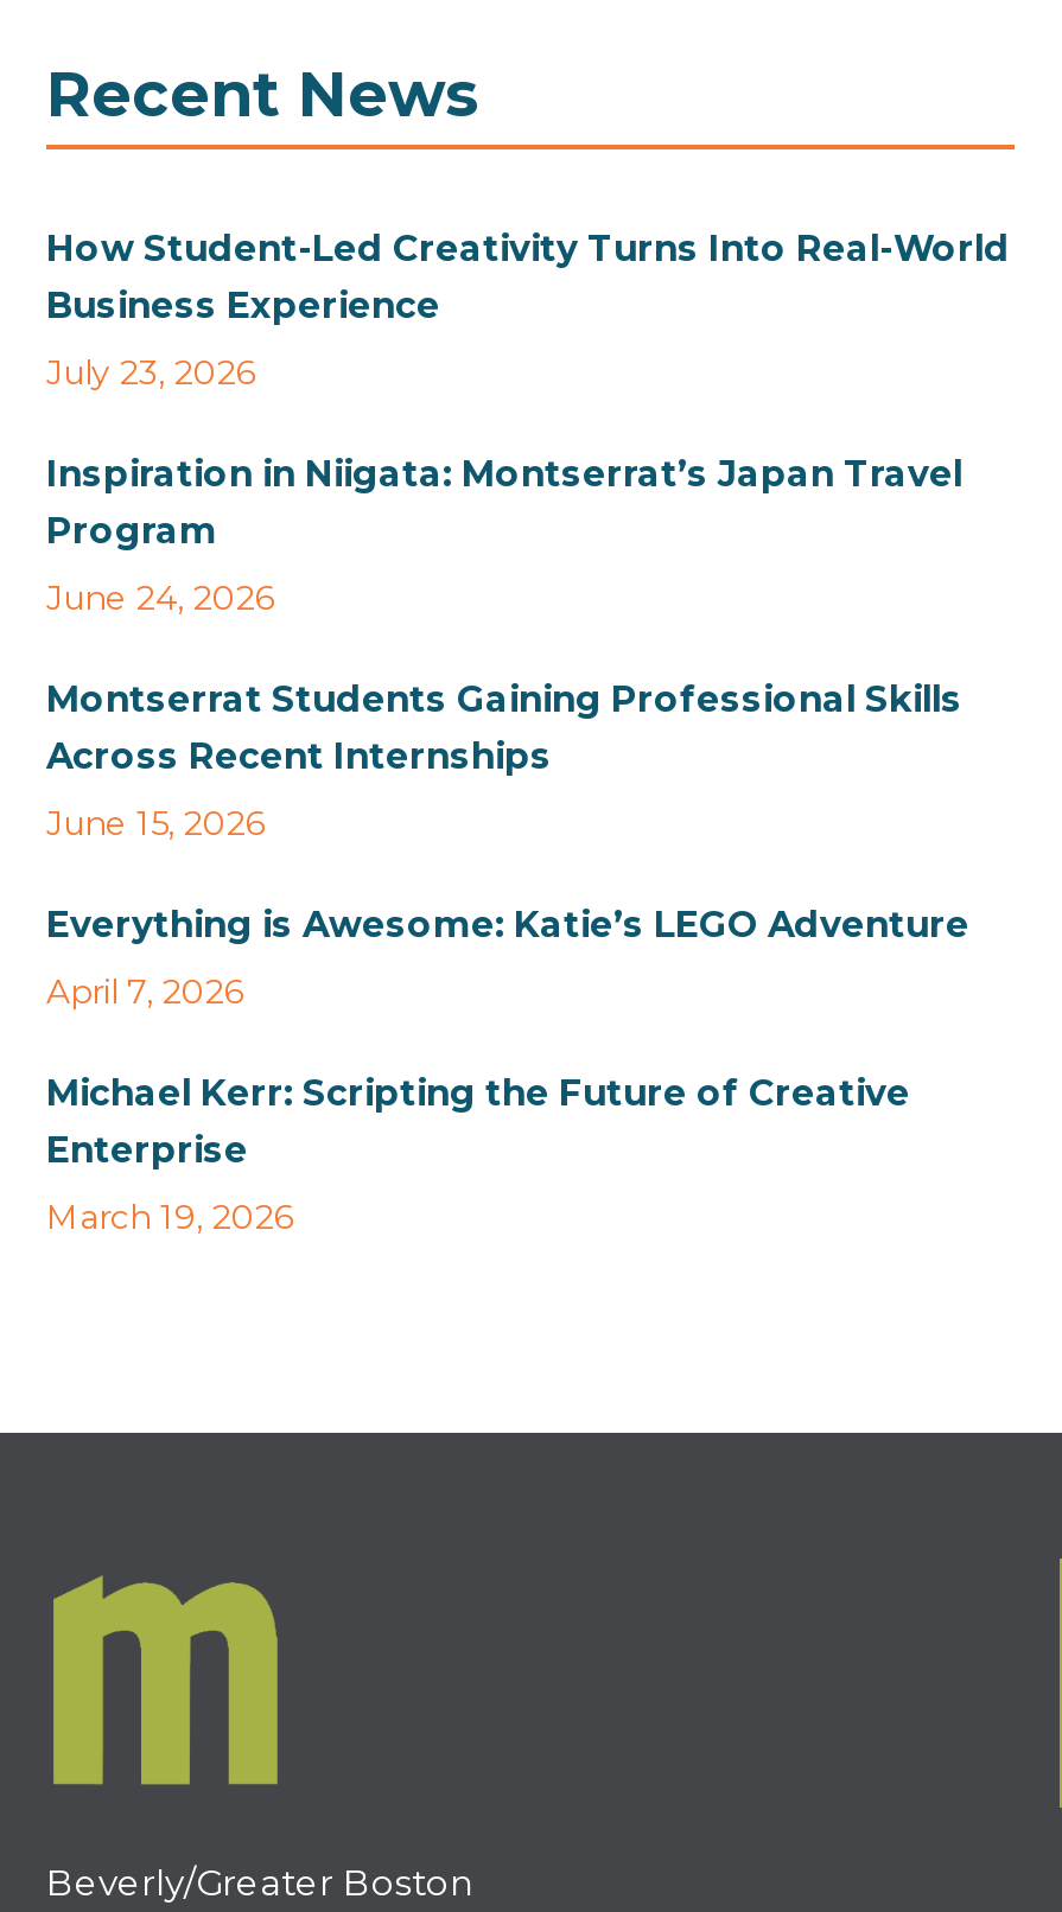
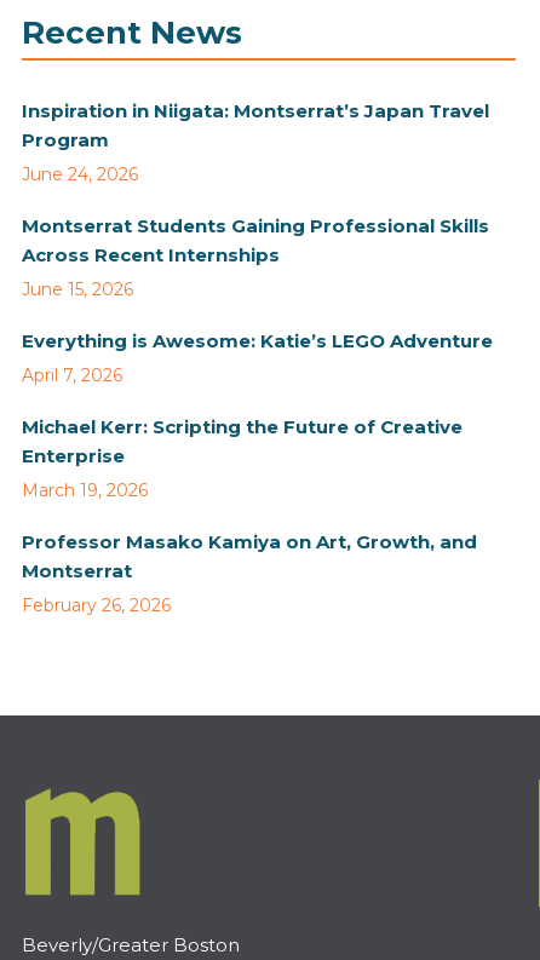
[46,227,1010,395] How Student-Led Creativity Turns Into Real-World | Business Experience | July 23, 2026 -> none
moved [46,452,969,1239] -> [22,100,493,502]: Inspiration in Niigata: Montserrat’s Japan Travel | Program | June 24, 2026 | ... | Enterprise | March 19, 2026
none -> [22,531,477,617] Professor Masako Kamiya on Art, Growth, and | Montserrat | February 26, 2026

